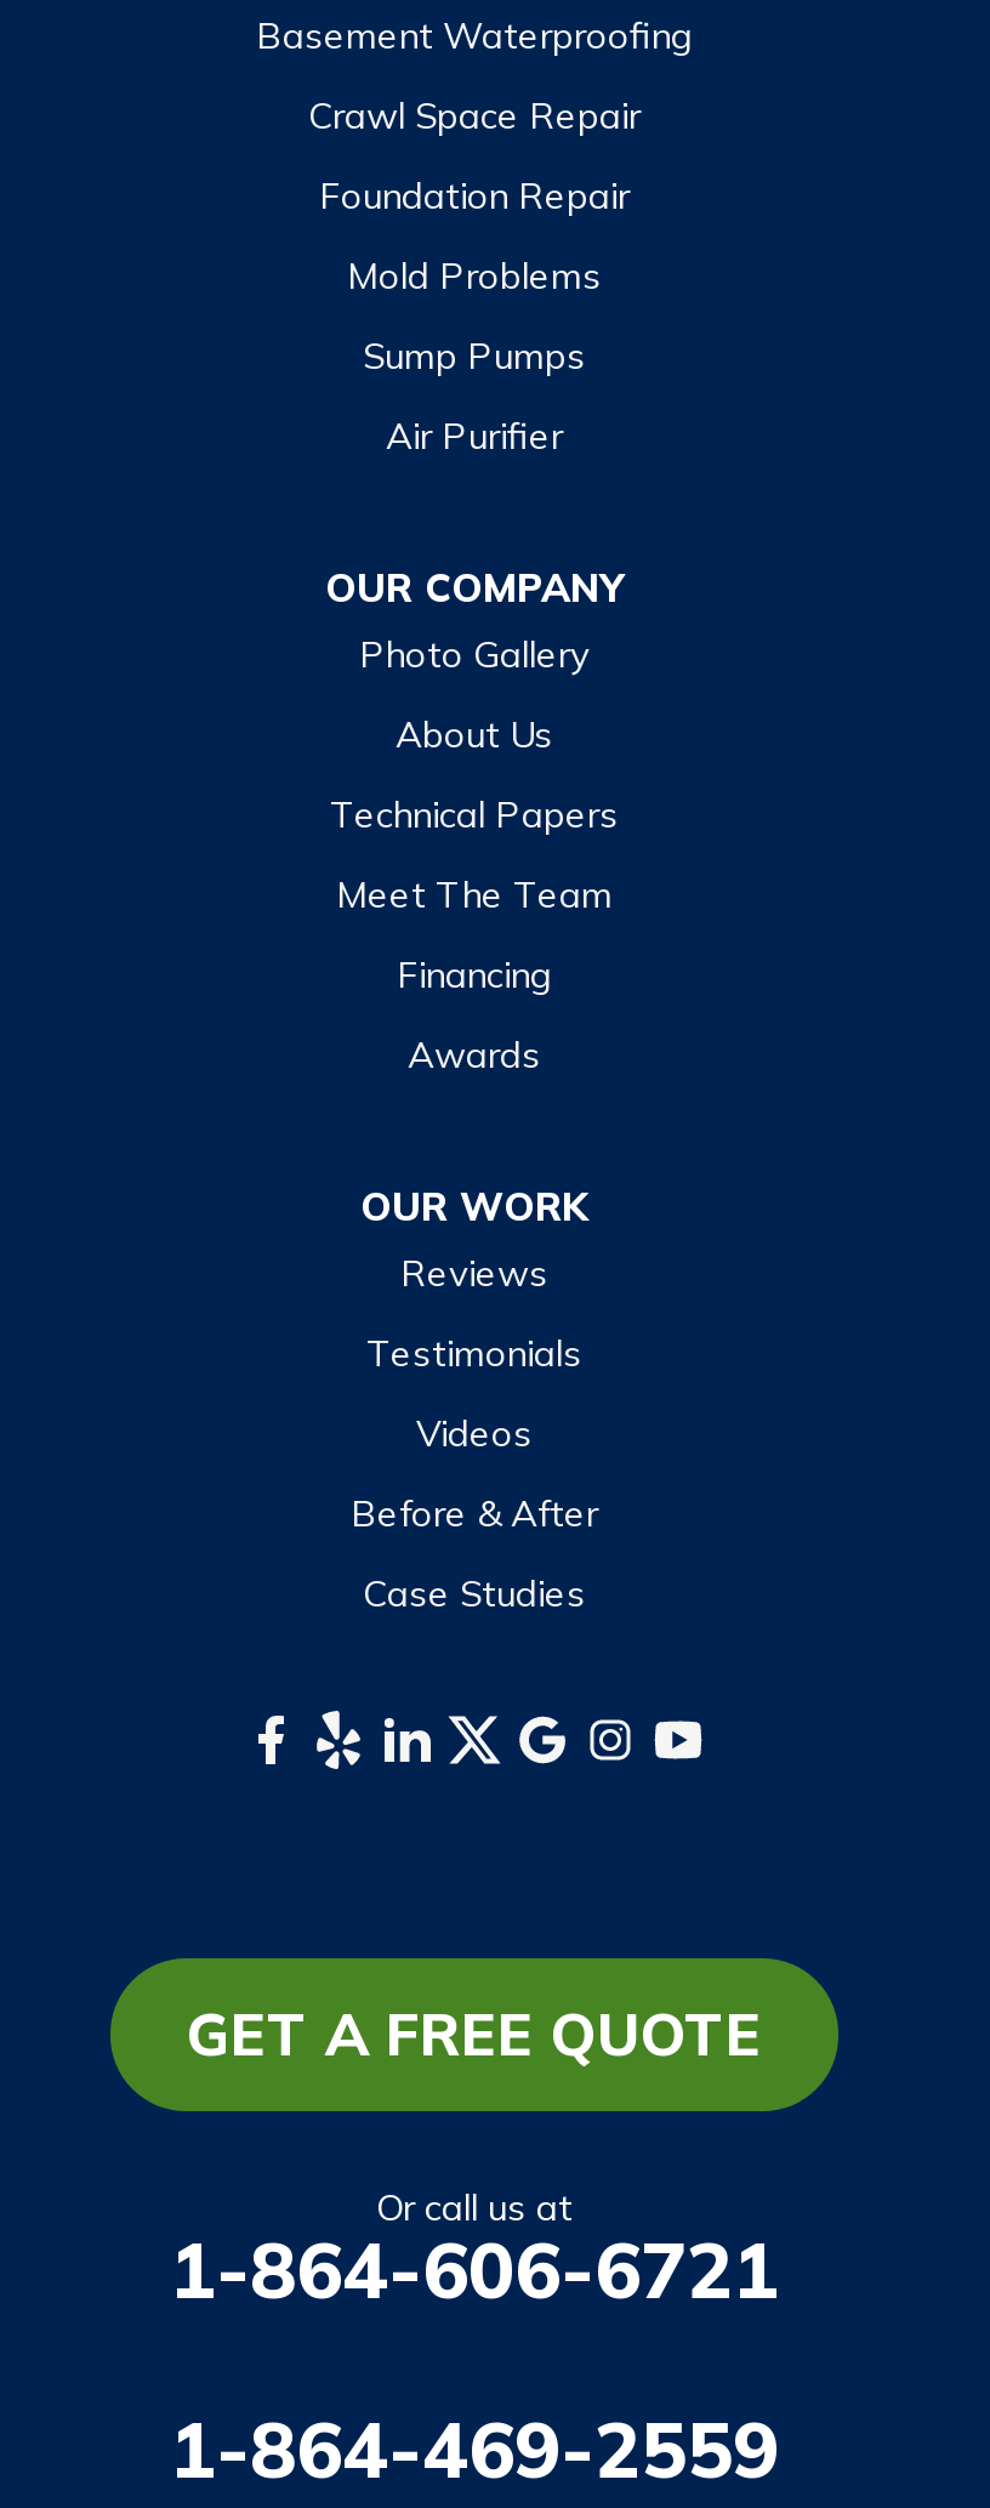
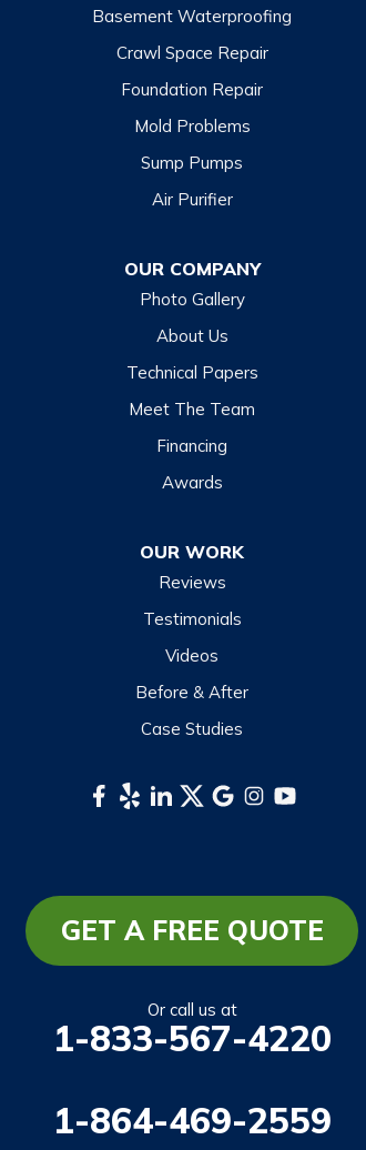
[170,2221,779,2318] 1-864-606-6721 -> [53,1016,331,1060] 1-833-567-4220

